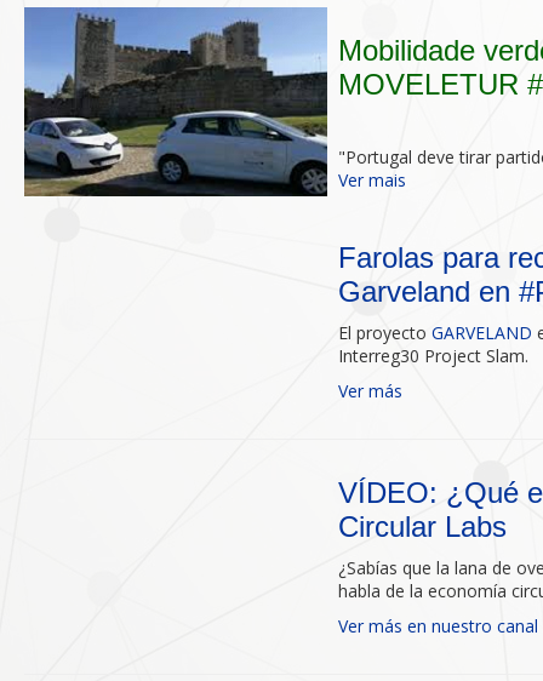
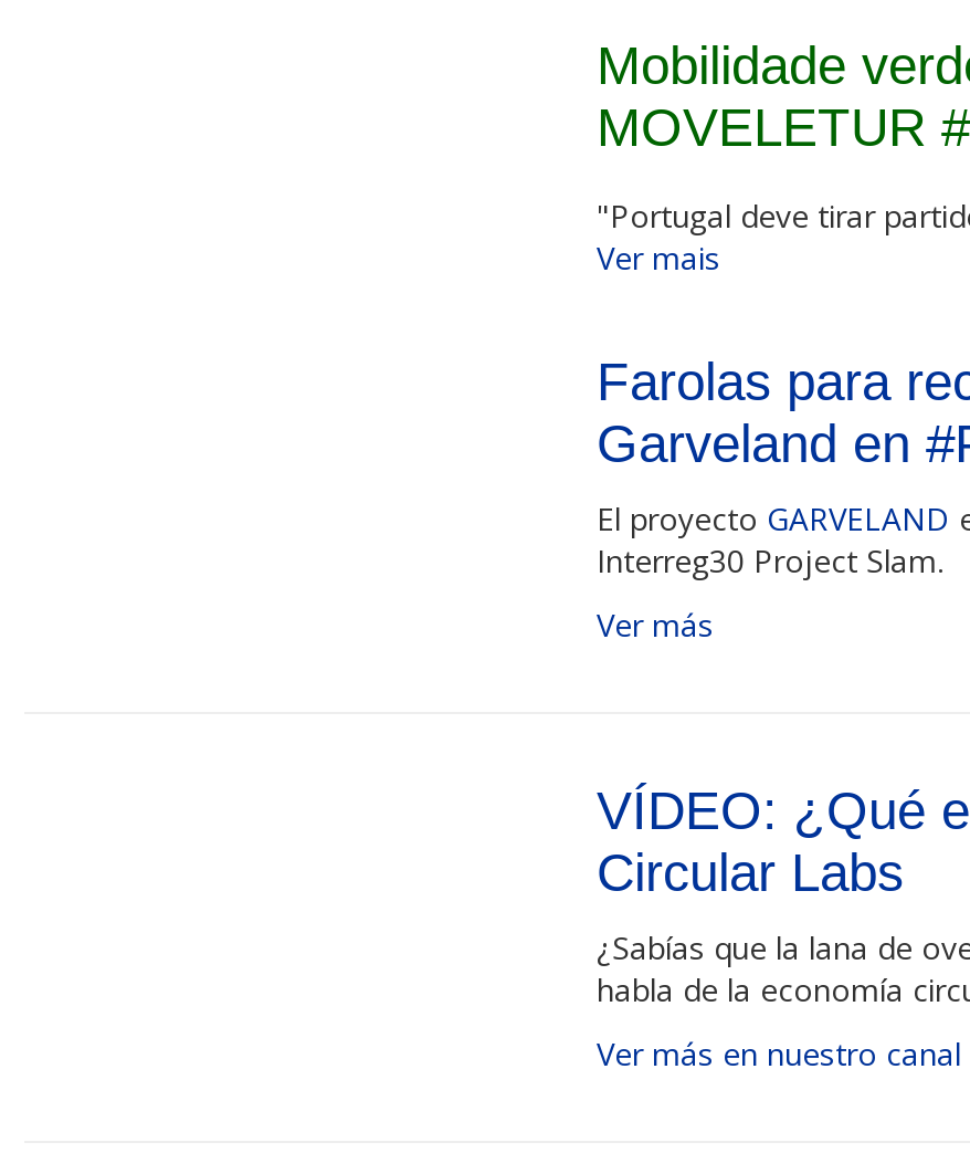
[23,6,328,198] [image] -> none

